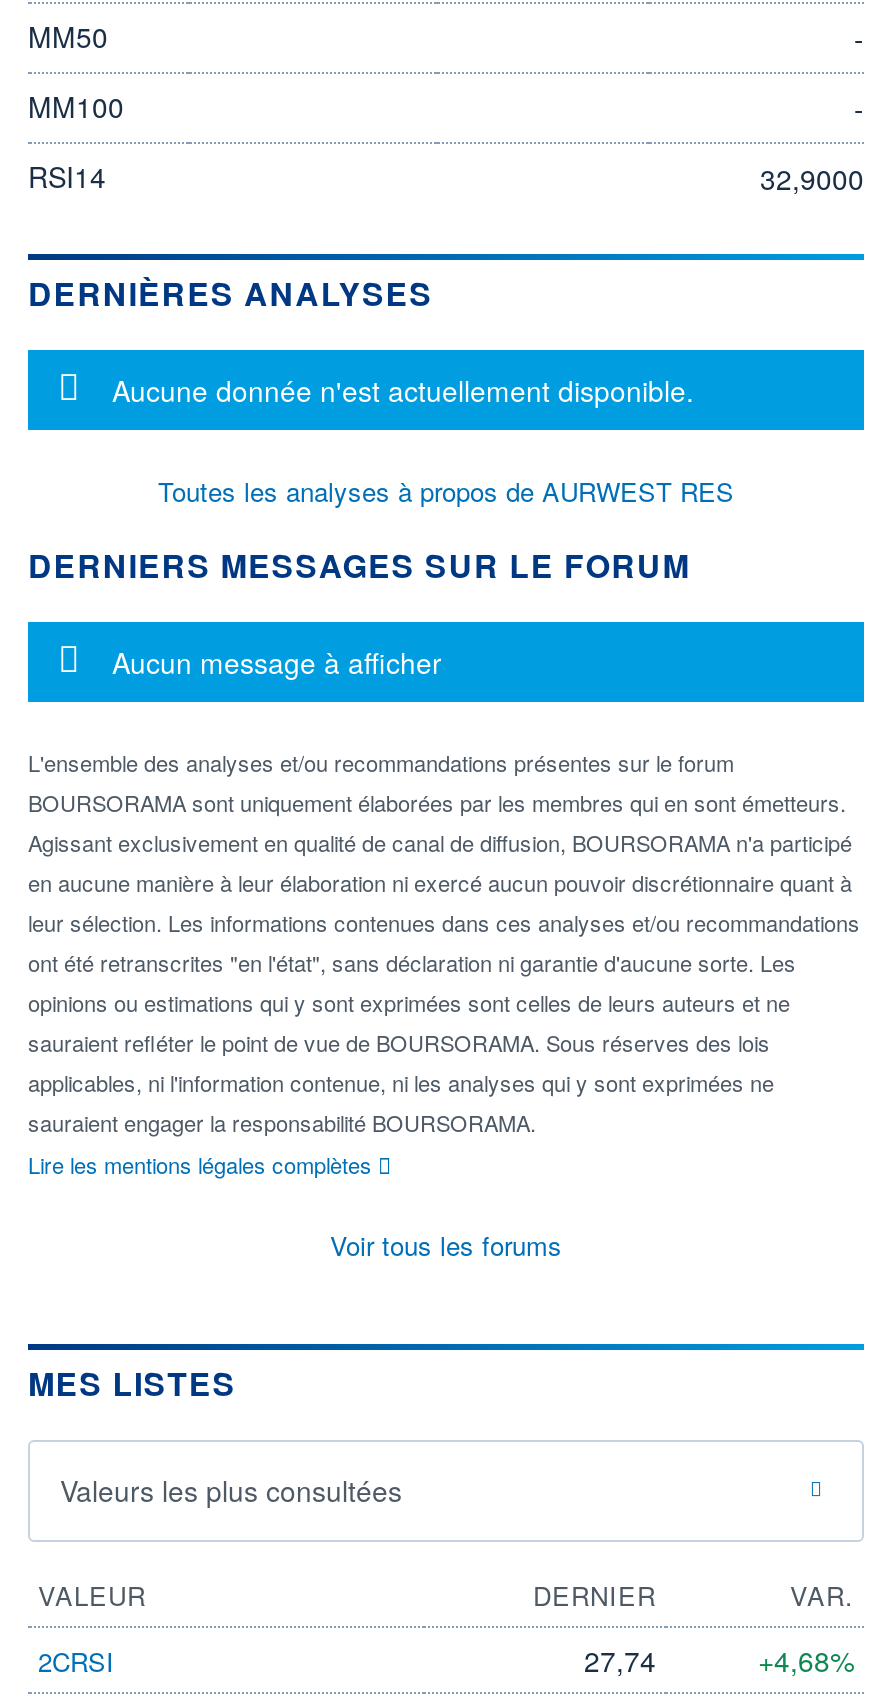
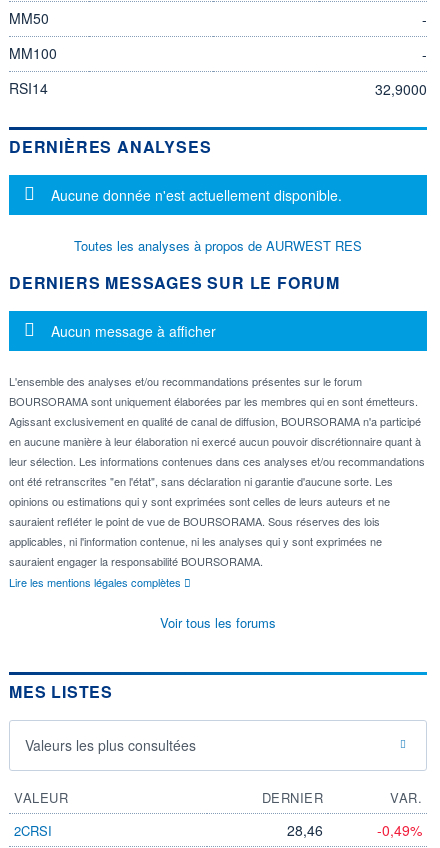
[584,1640,656,1680] 27,74 -> [287,820,323,840] 28,46
[758,1640,854,1680] +4,68% -> [377,820,422,840] -0,49%

